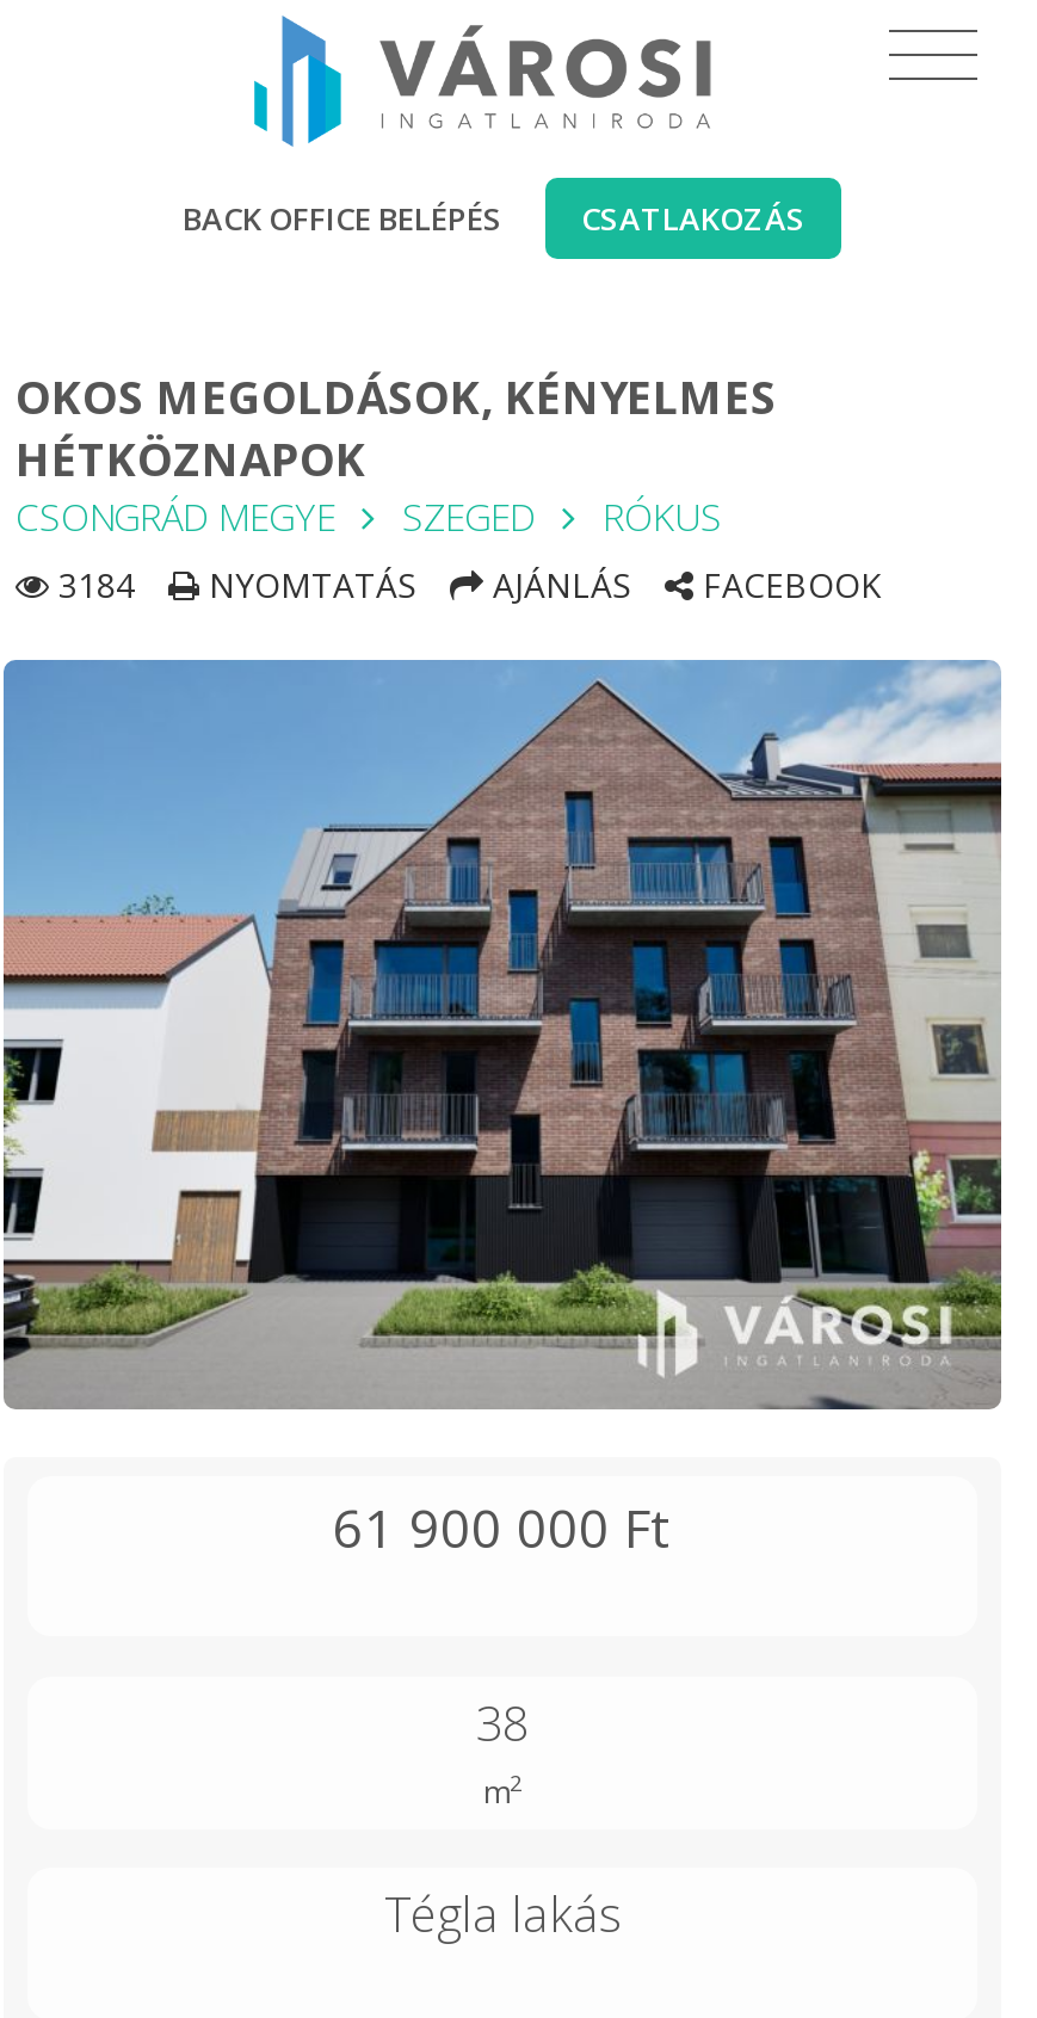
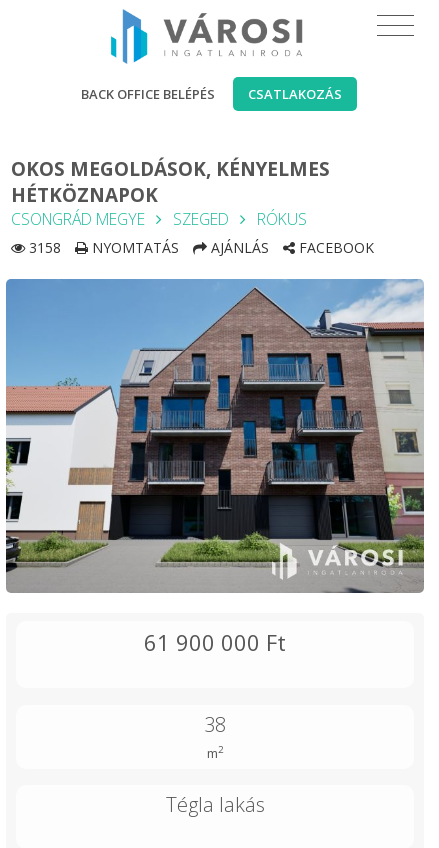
[49,562,882,607] 3184 NYOMTATÁS AJÁNLÁS FACEBOOK -> [25,238,374,257] 3158 NYOMTATÁS AJÁNLÁS FACEBOOK

